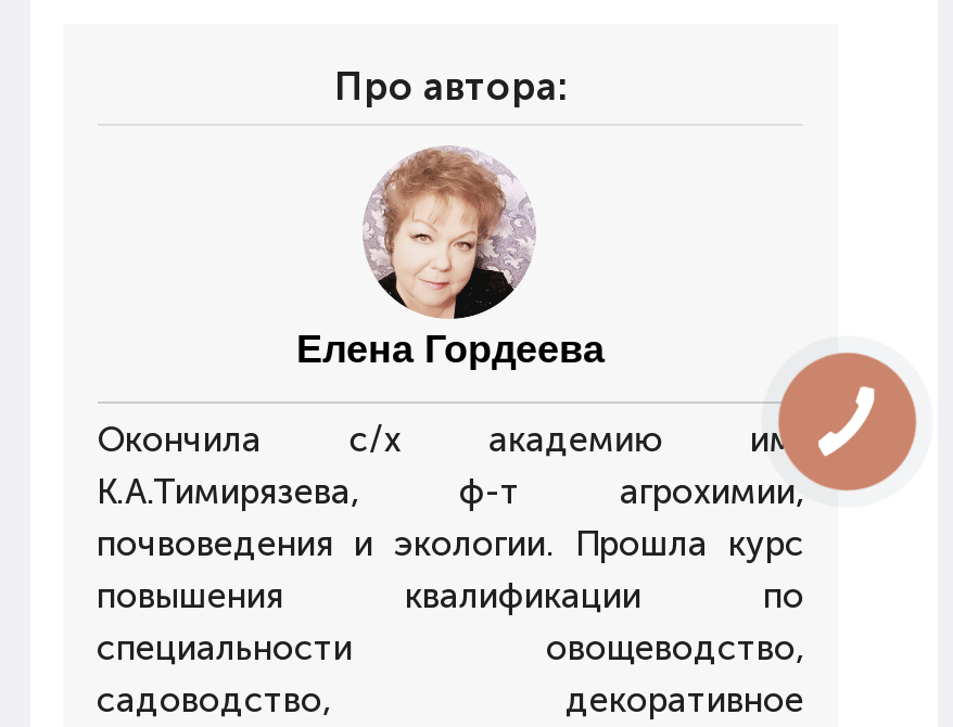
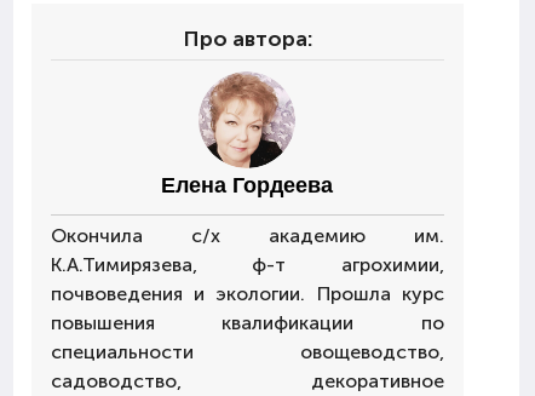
[777,349,918,493] [image] -> none

